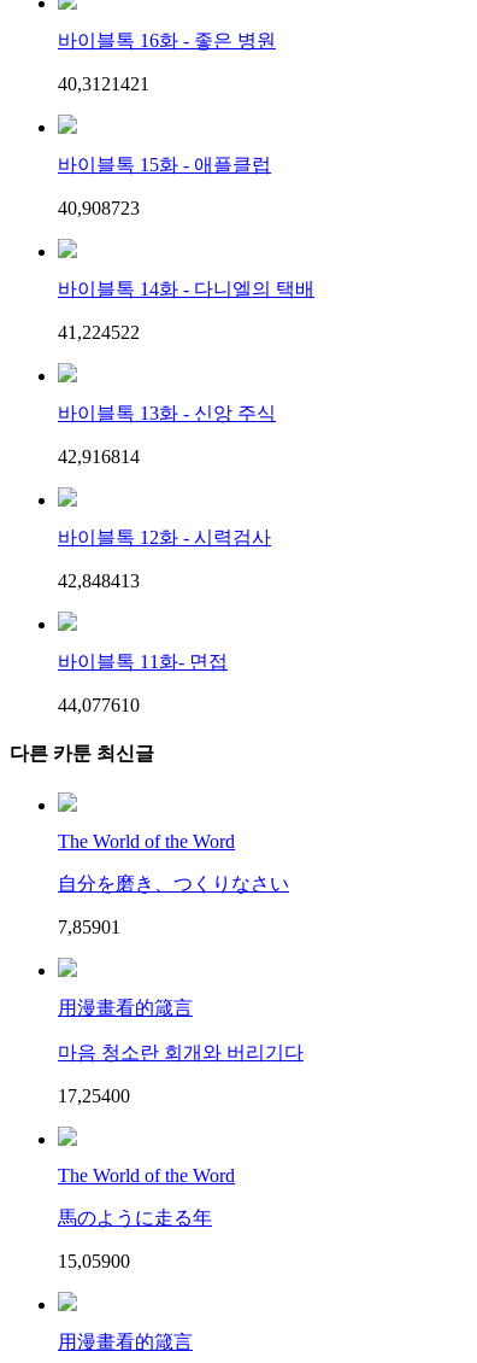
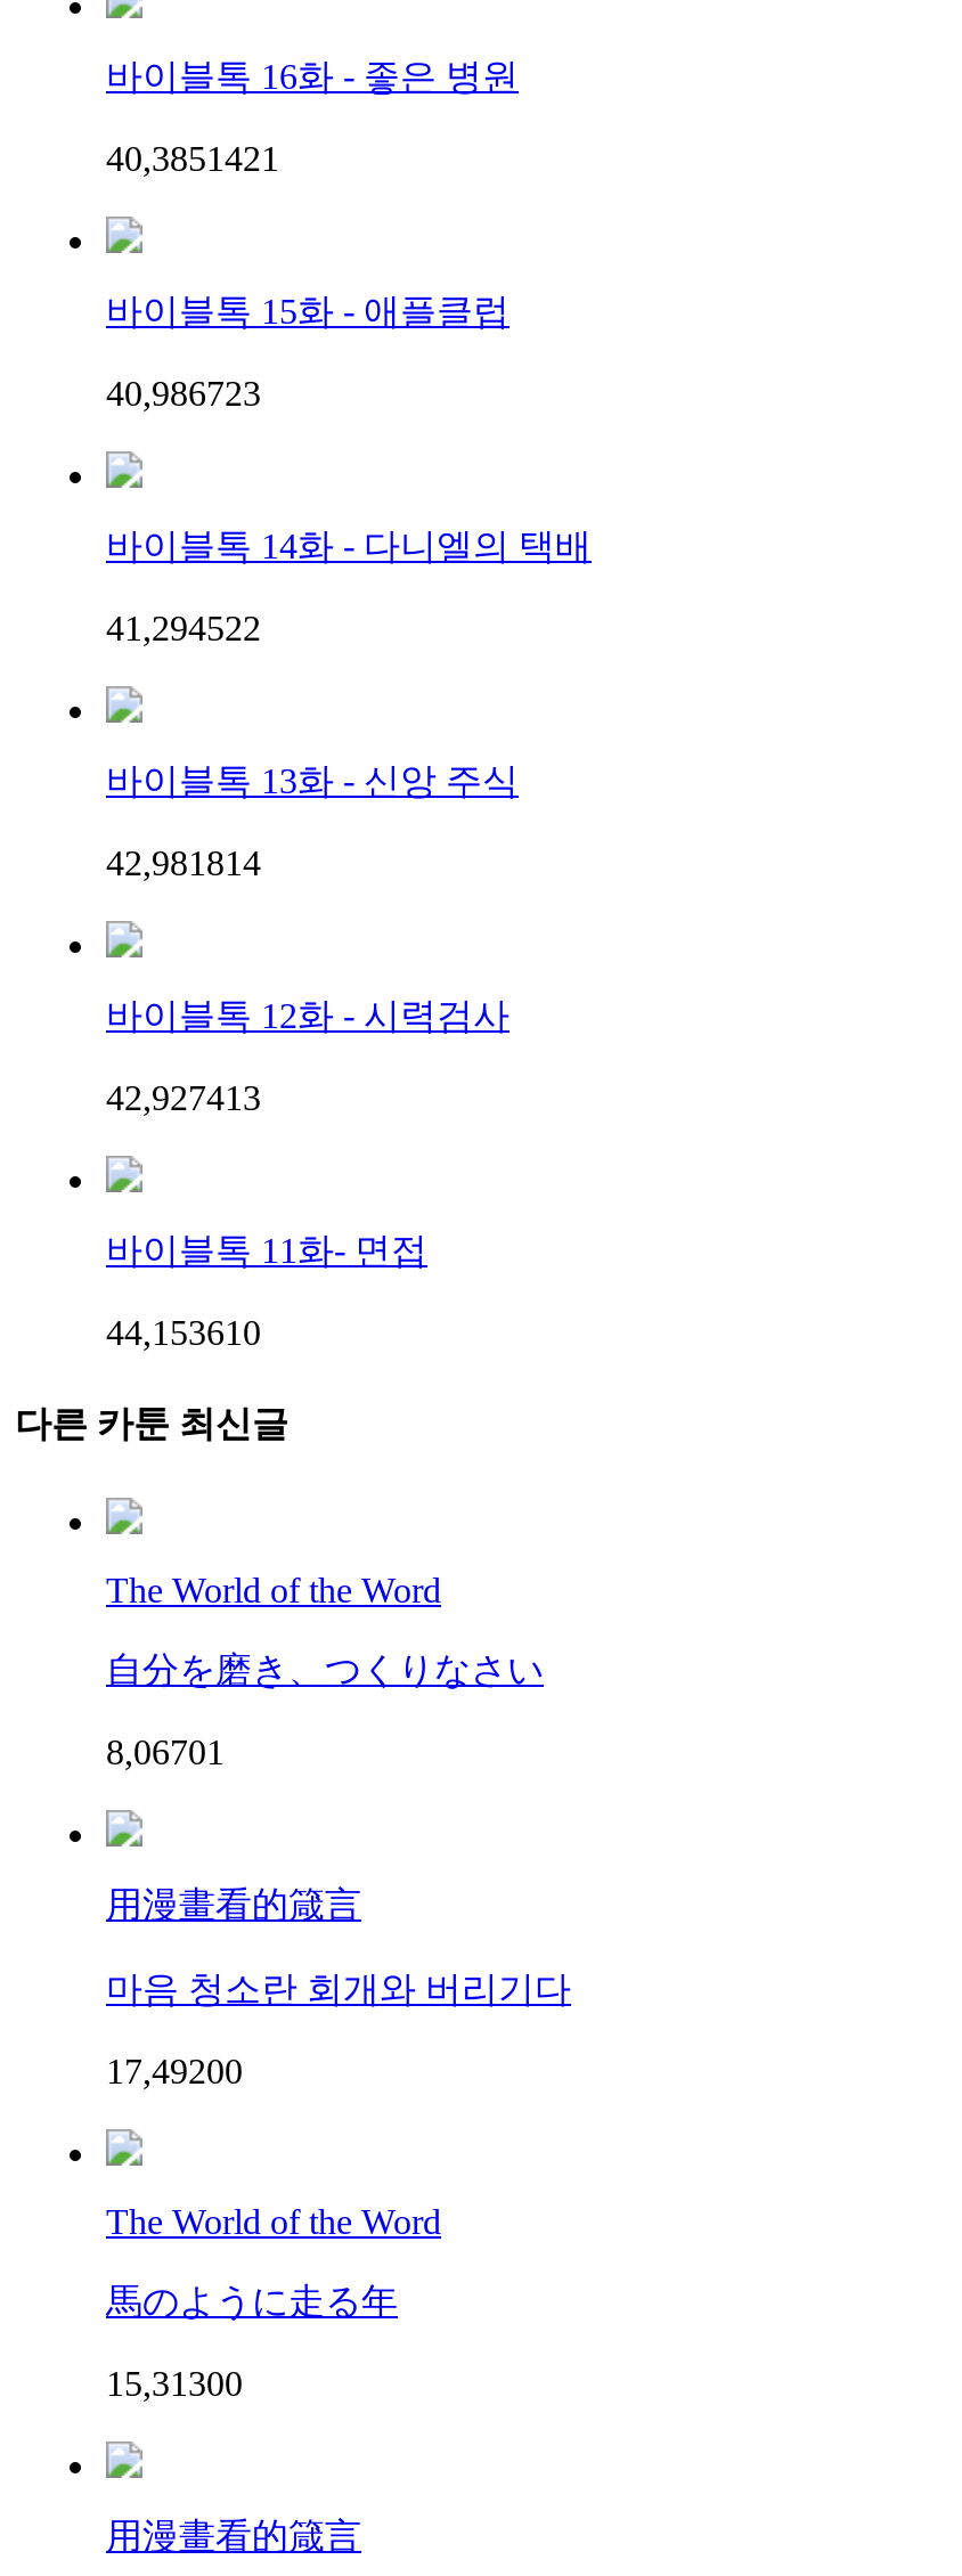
[58,73,149,94] 40,3121421 -> [106,139,279,177] 40,3851421
[58,198,140,218] 40,908723 -> [106,373,261,412] 40,986723
[58,322,140,342] 41,224522 -> [106,608,261,647] 41,294522
[58,446,140,467] 42,916 814 -> [106,843,261,882] 42,981 814
[58,570,140,591] 42,848413 -> [106,1078,261,1117] 42,927413
[58,695,140,715] 44,077610 -> [106,1313,261,1351] 44,153610
[58,917,120,938] 7,85901 -> [106,1733,225,1772] 8,06701
[58,1086,130,1107] 17,25400 -> [106,2053,243,2091] 17,49200
[58,1251,130,1272] 15,05900 -> [106,2365,243,2404] 15,31300

